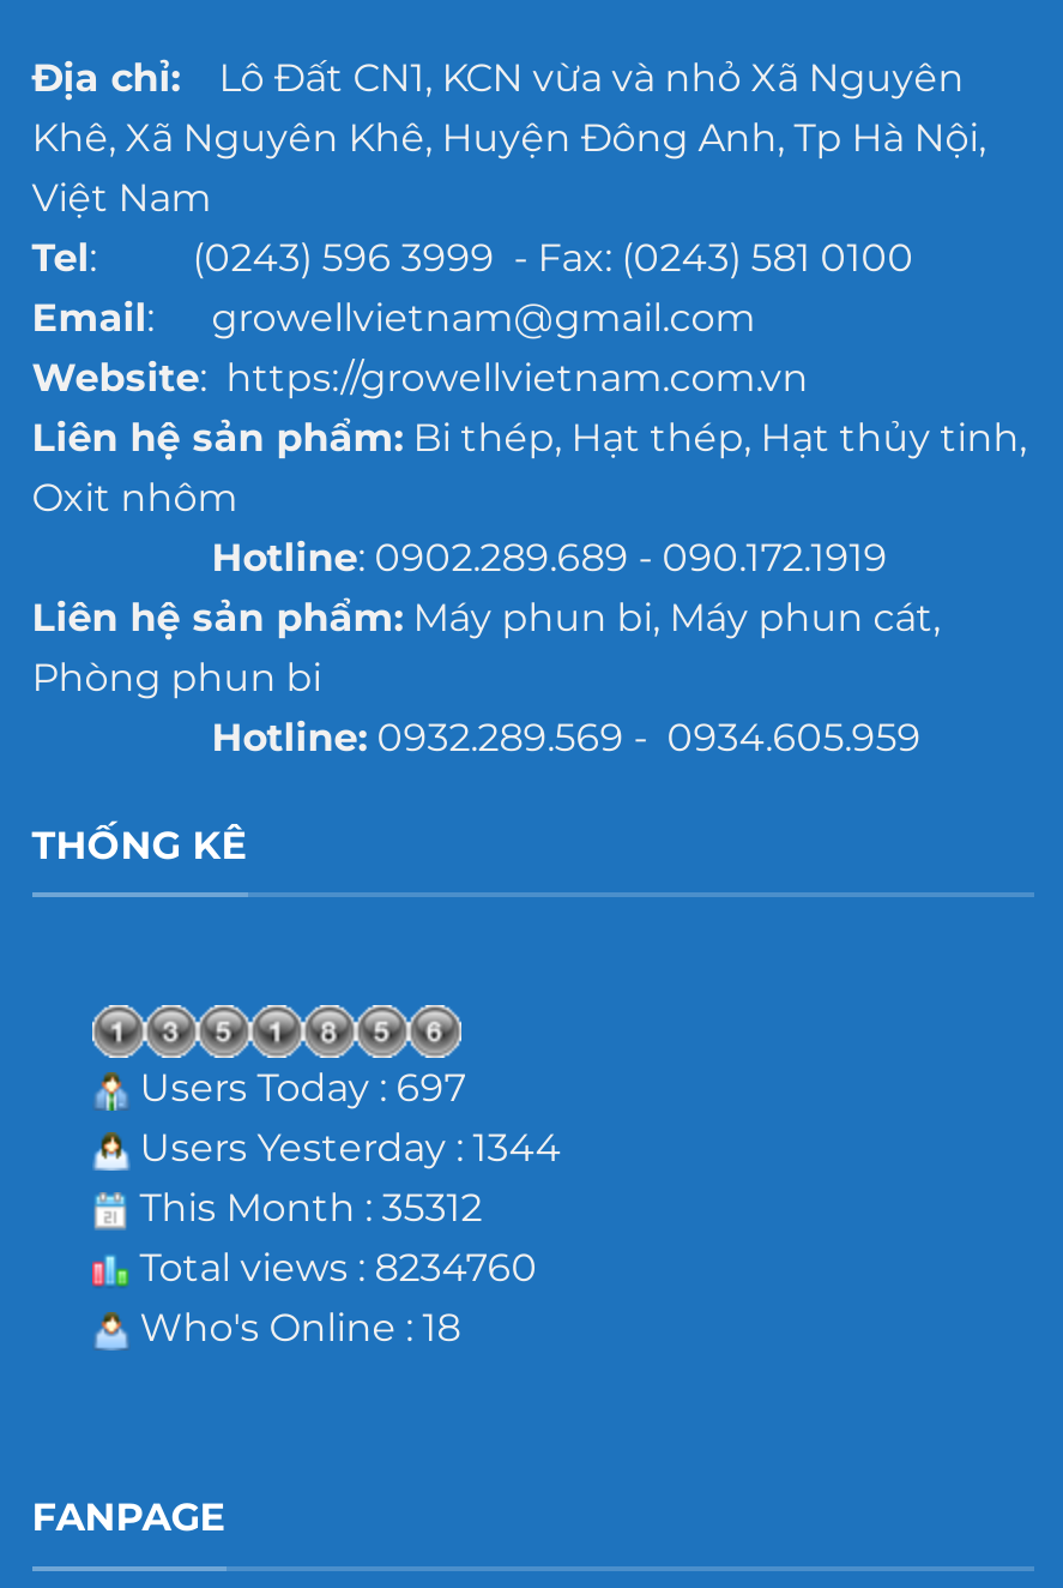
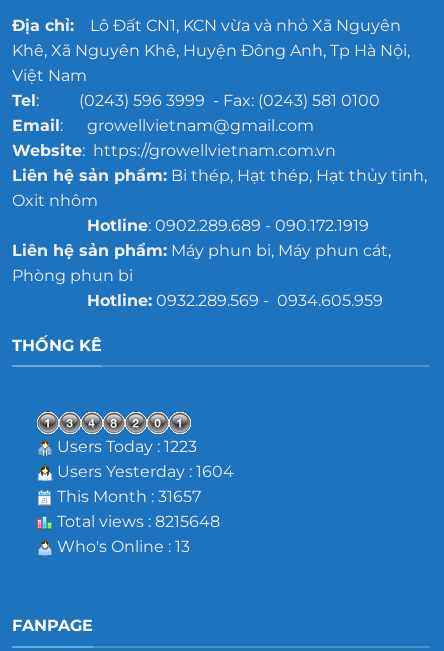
[130,1066,466,1112] Users Today : 697 -> [53,437,197,456] Users Today : 1223
[130,1126,562,1172] Users Yesterday : 1344 -> [53,462,234,481] Users Yesterday : 1604
[130,1186,482,1232] This Month : 35312 -> [53,487,201,506] This Month : 31657
[130,1246,538,1292] Total views : 8234760 -> [53,512,220,531] Total views : 8215648
[130,1306,461,1351] Who's Online : 18 -> [53,537,190,556] Who's Online : 13

